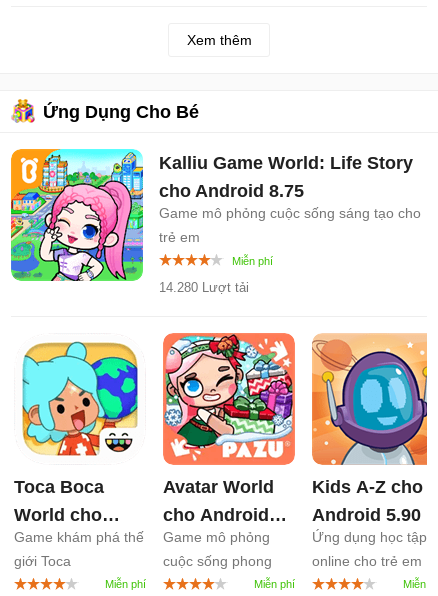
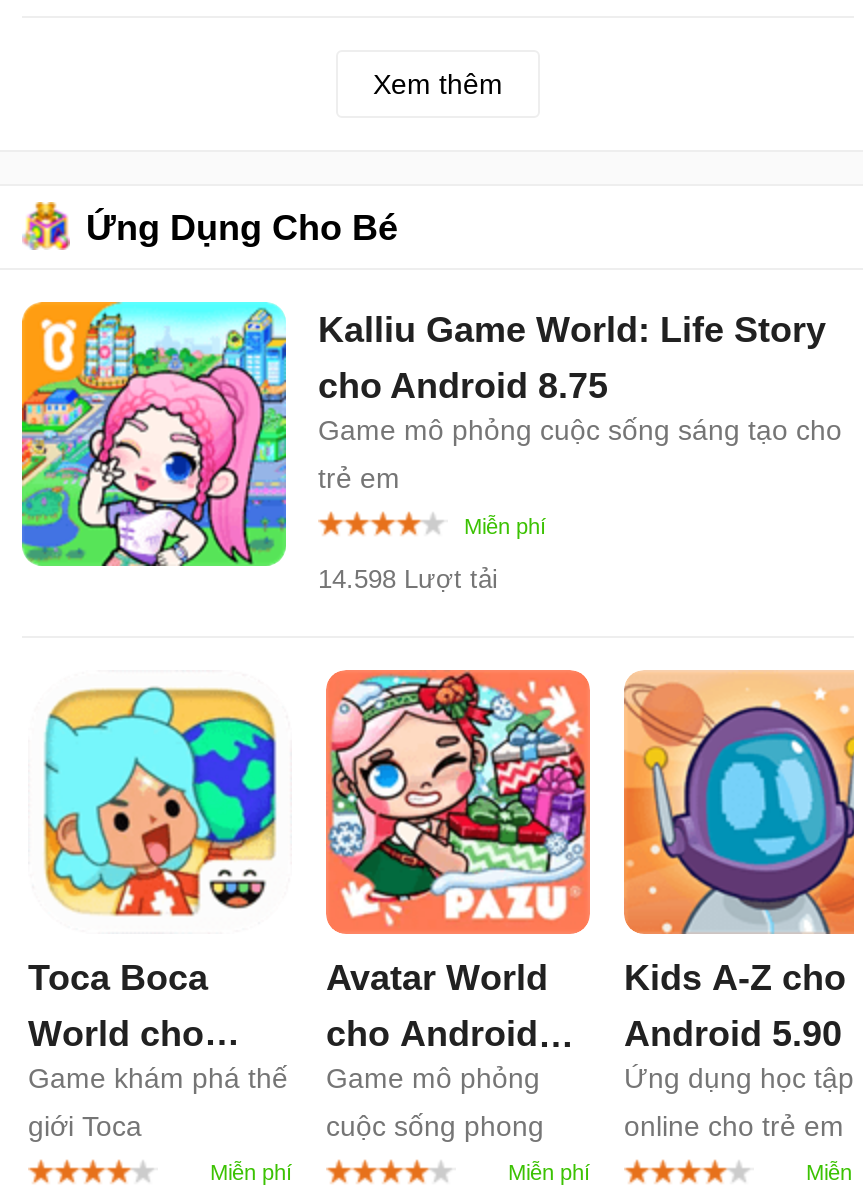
[159,280,249,295] 14.280 Lượt tải -> [318,564,498,594] 14.598 Lượt tải

